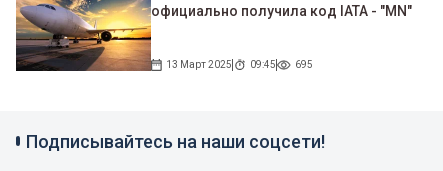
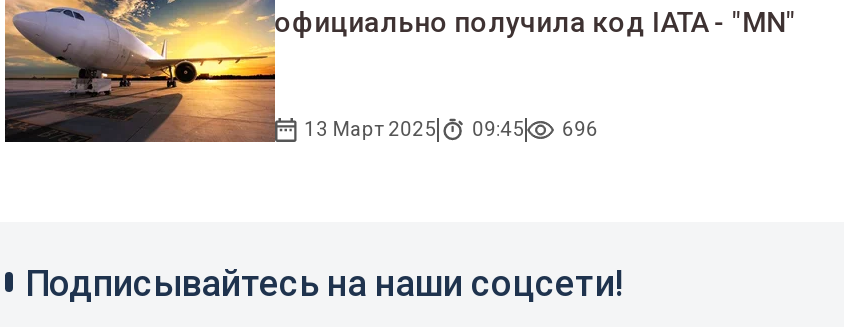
[166,59,313,70] 13 Март 2025 09:45 695 -> [304,118,598,140] 13 Март 2025 09:45 696

